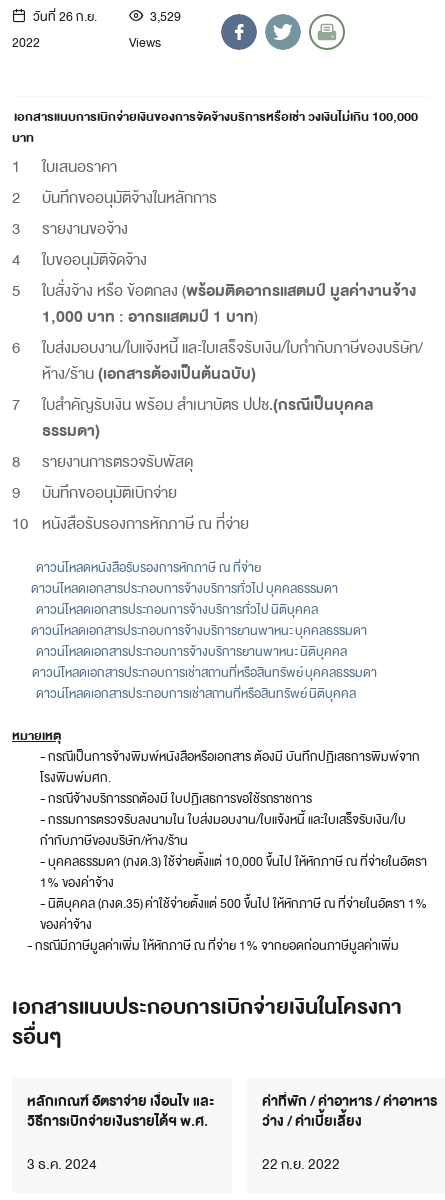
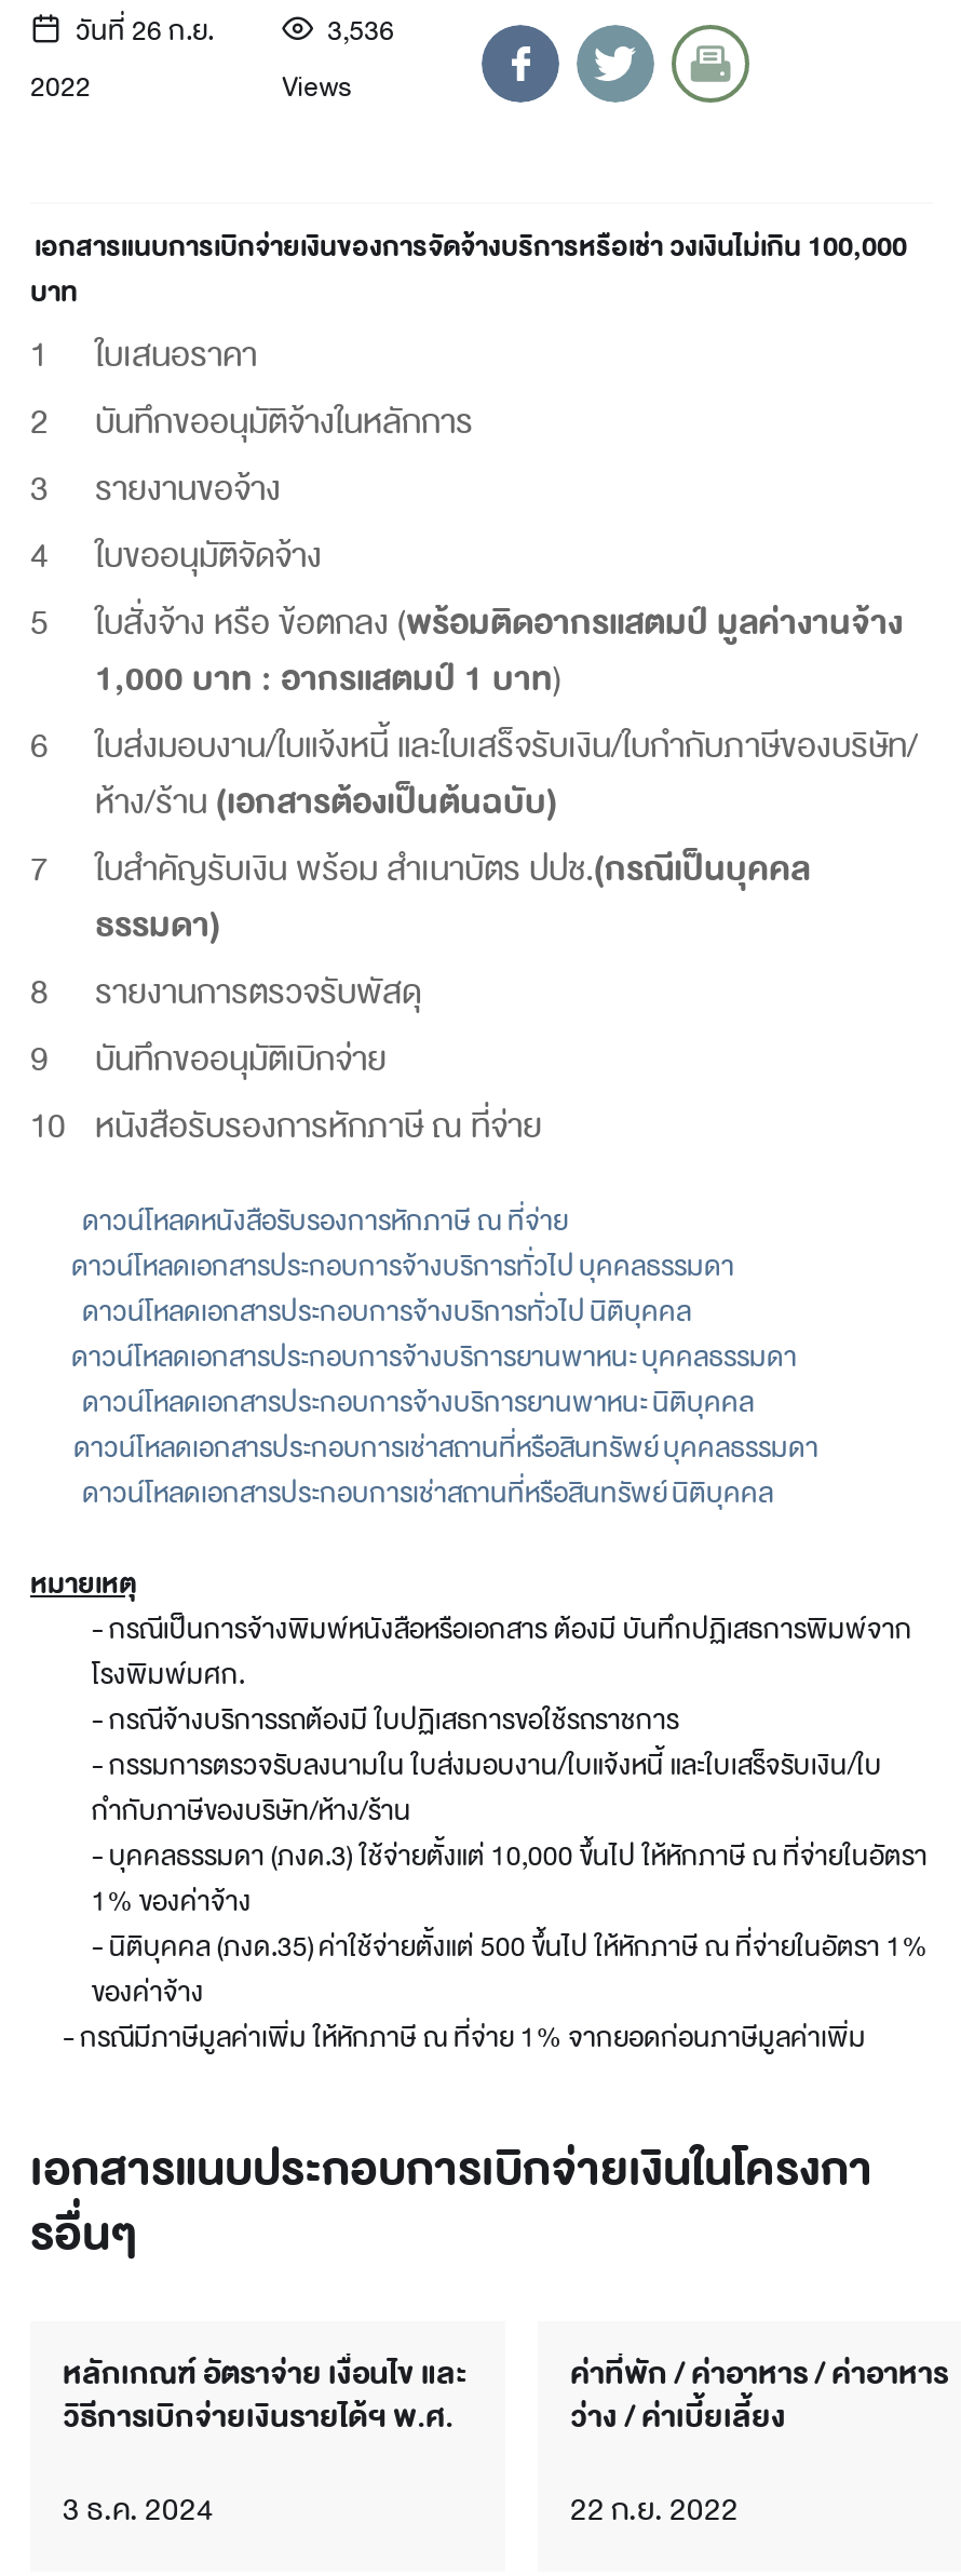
[147,7,181,27] 3,529 -> [321,10,394,53] 3,536

